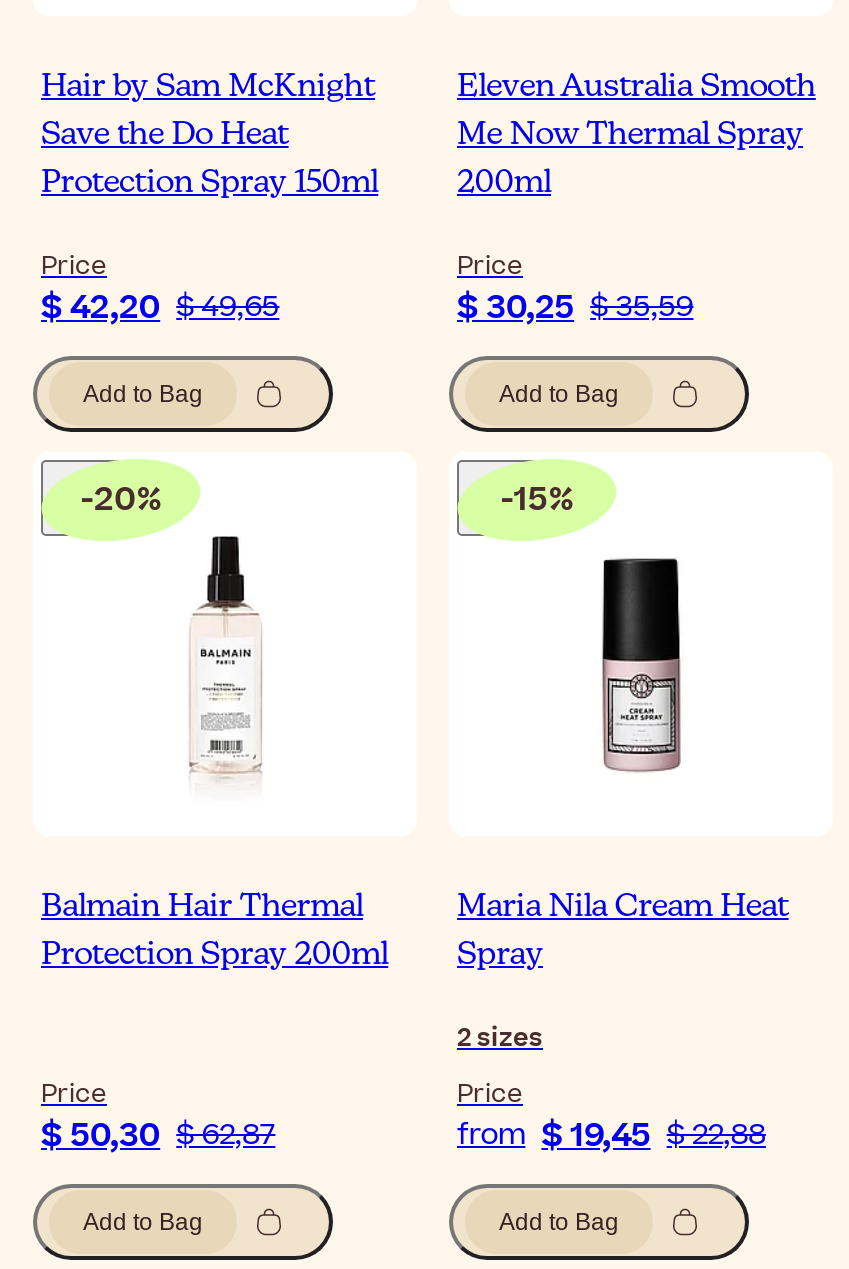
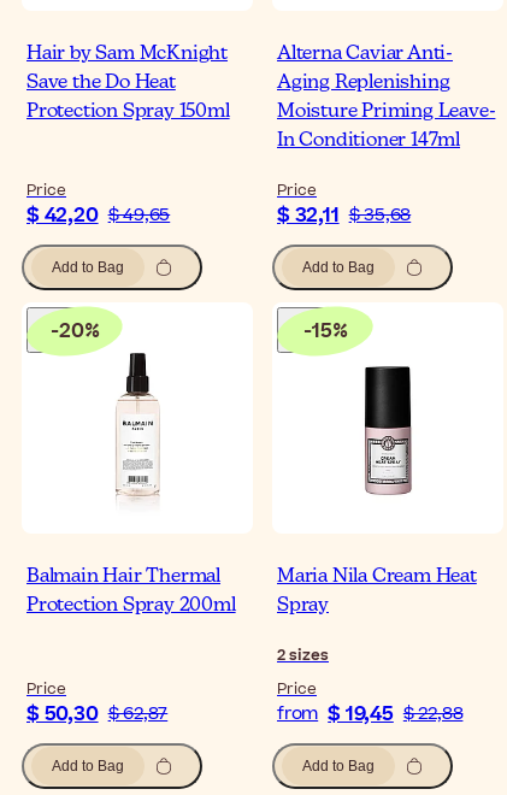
[457,72,816,200] Eleven Australia Smooth | Me Now Thermal Spray | 200ml -> [277,45,495,151] Alterna Caviar Anti- | Aging Replenishing | Moisture Priming Leave- | In Conditioner 147ml
[457,284,693,332] $ 30,25 $ 35,59 -> [277,201,411,230] $ 32,11 $ 35,68

